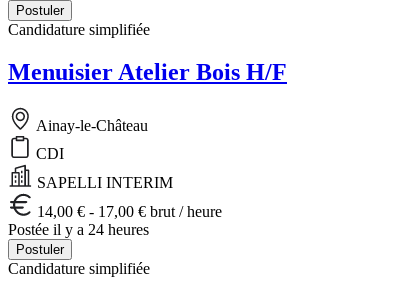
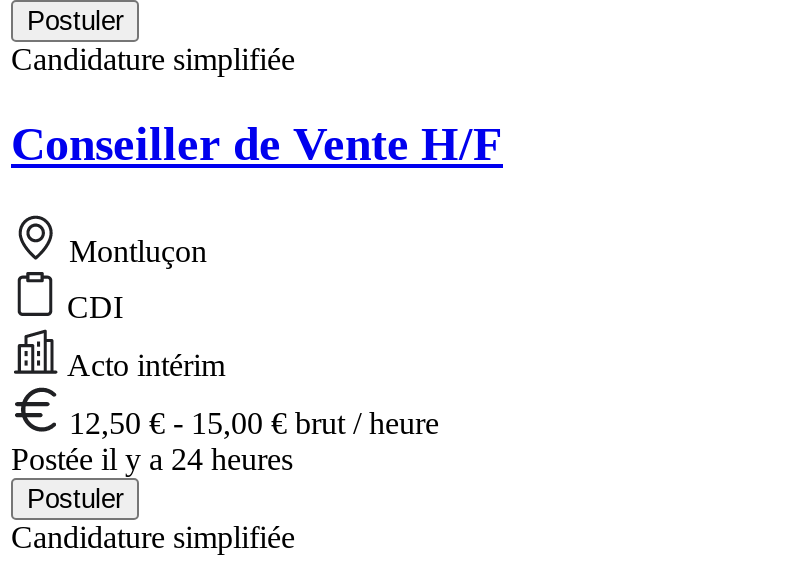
[8,59,287,85] Menuisier Atelier Bois H/F -> [11,117,503,169] Conseiller de Vente H/F
[33,116,148,133] Ainay-le-Château -> [61,233,207,267] Montluçon
[33,173,173,190] SAPELLI INTERIM -> [61,347,225,381] Acto intérim
[33,202,222,219] 14,00 € - 17,00 € brut / heure -> [61,405,439,439] 12,50 € - 15,00 € brut / heure

